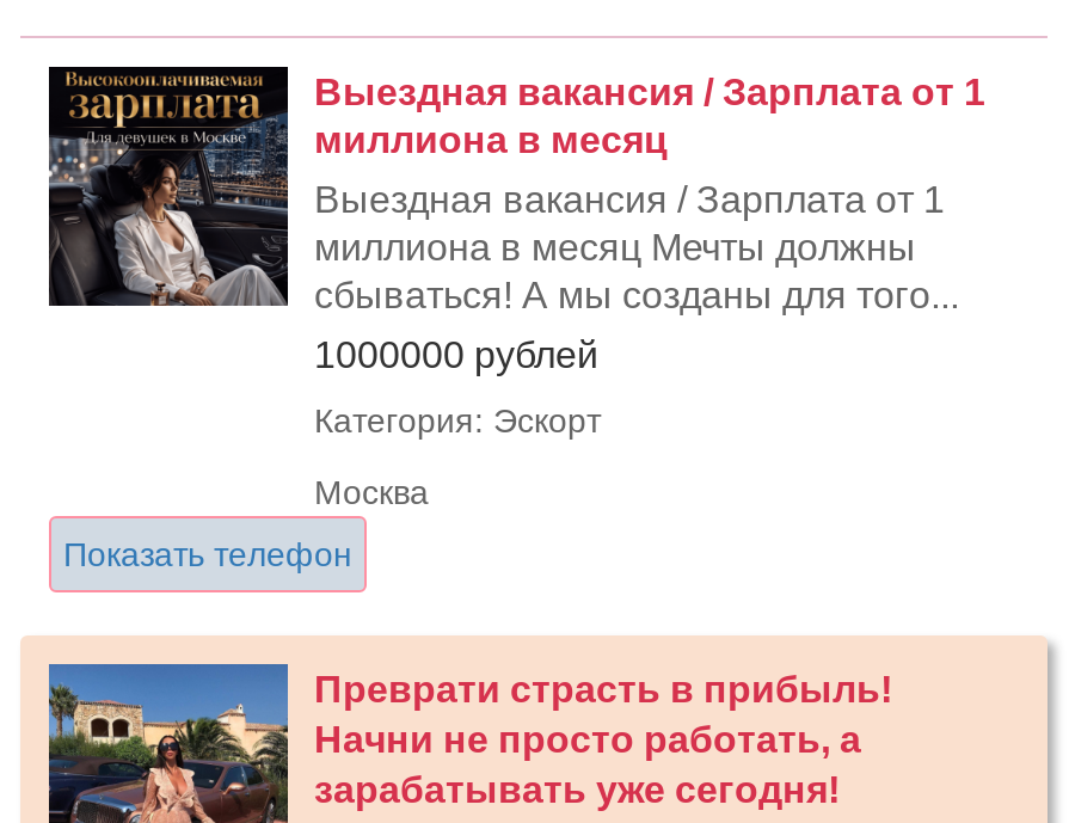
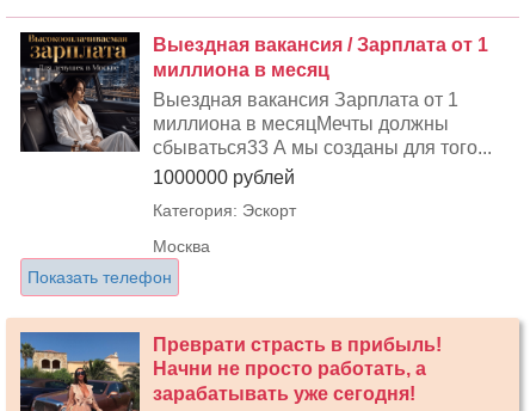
[314,179,959,315] Выездная вакансия / Зарплата от 1 | миллиона в месяц Мечты должны | сбываться! А мы созданы для того... -> [153,89,492,157] Выездная вакансия Зарплата от 1 | миллиона в месяцМечты должны | сбываться33 А мы созданы для того...

